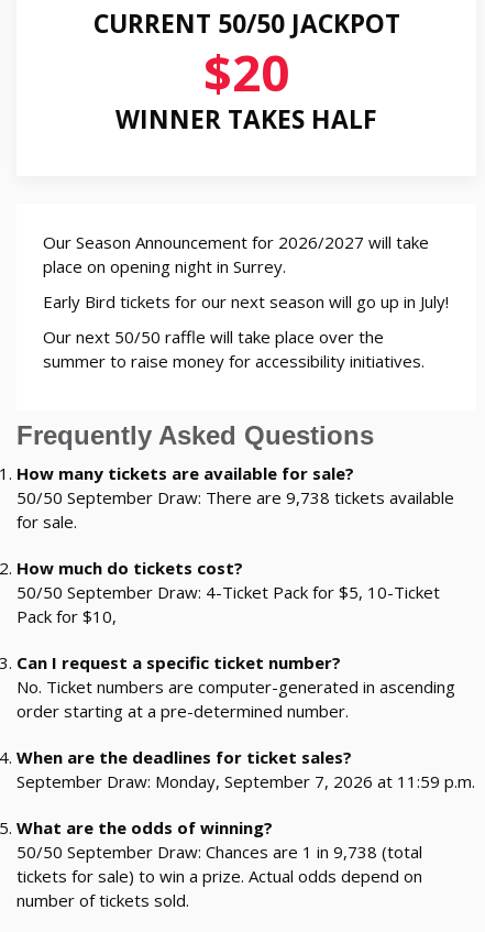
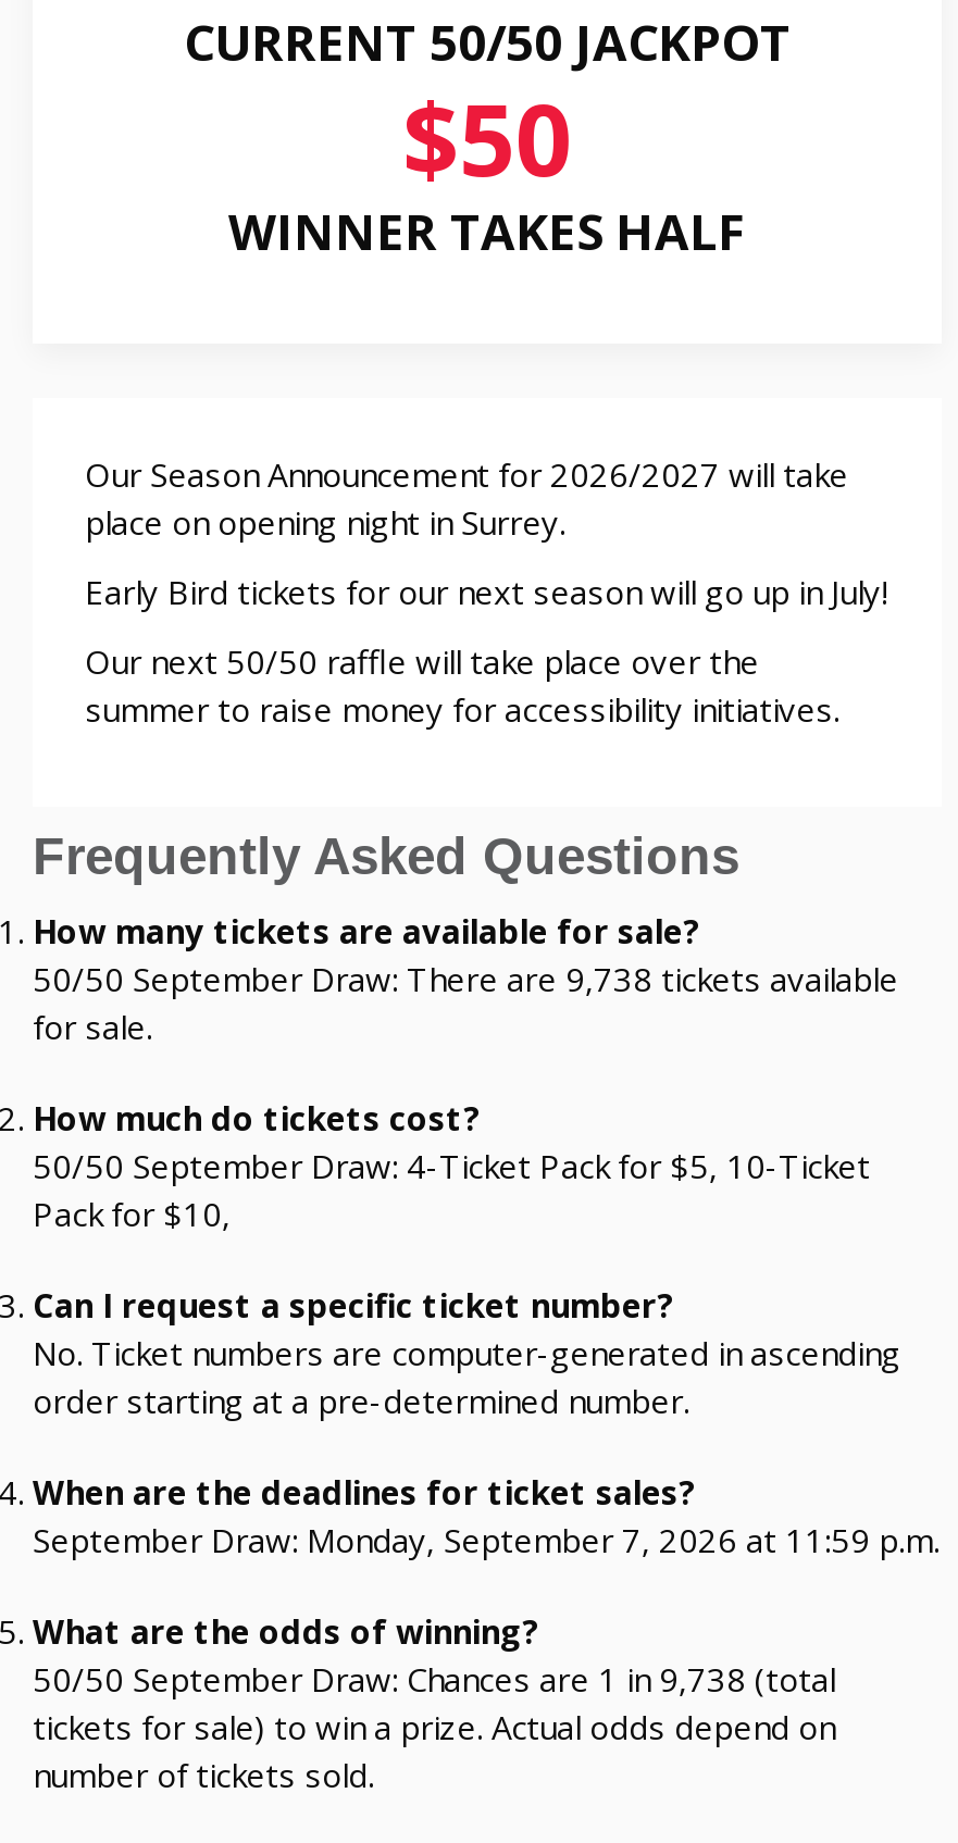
[203,38,289,106] $20 -> [402,71,572,206] $50

